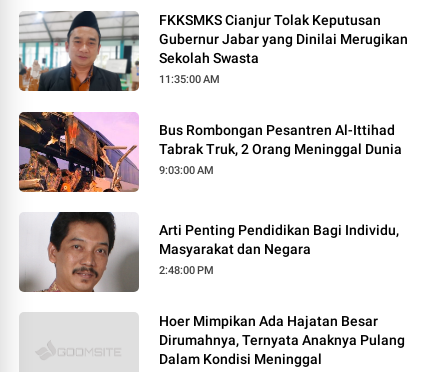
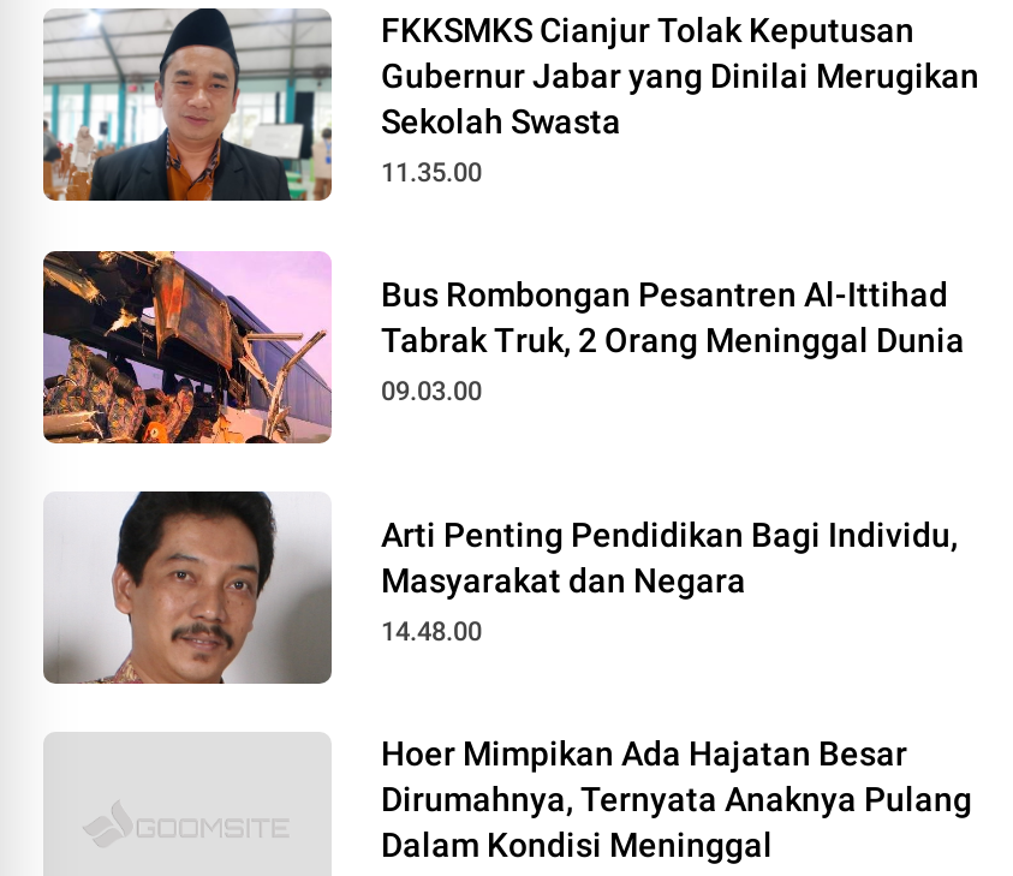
[159,73,220,86] 11:35:00 AM -> [381,157,482,188] 11.35.00
[159,164,214,177] 9:03:00 AM -> [381,376,482,407] 09.03.00
[159,264,214,277] 2:48:00 PM -> [381,616,482,647] 14.48.00

